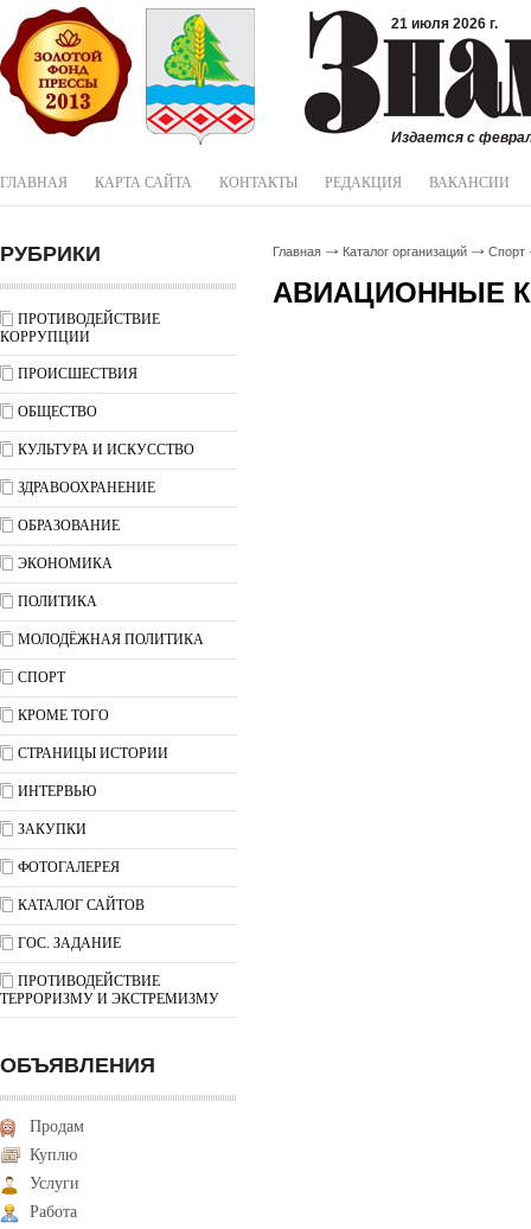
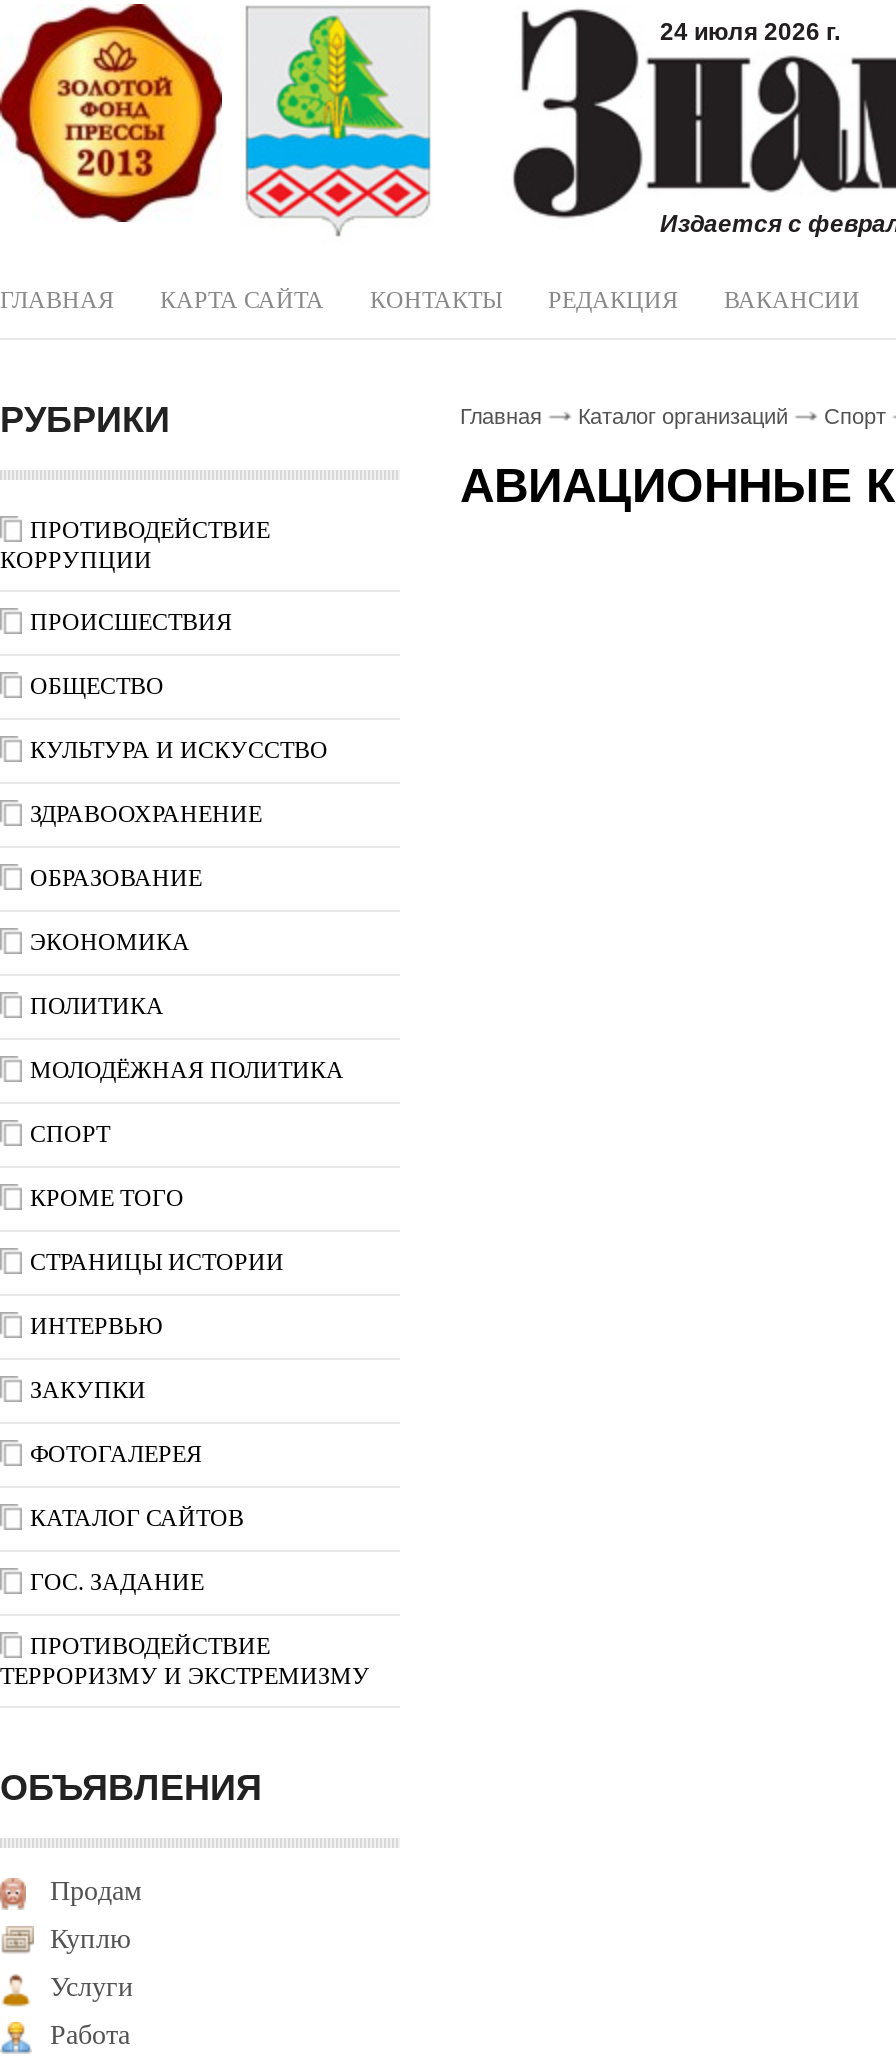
[391,15,498,32] 21 июля 2026 г. -> [660,18,840,46] 24 июля 2026 г.

